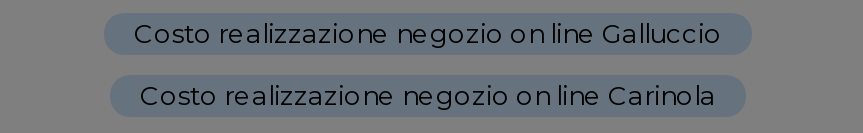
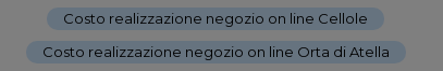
[134,16,722,48] Costo realizzazione negozio on line Galluccio -> [63,9,368,26] Costo realizzazione negozio on line Cellole
[140,78,716,110] Costo realizzazione negozio on line Carinola -> [42,43,389,60] Costo realizzazione negozio on line Orta di Atella

